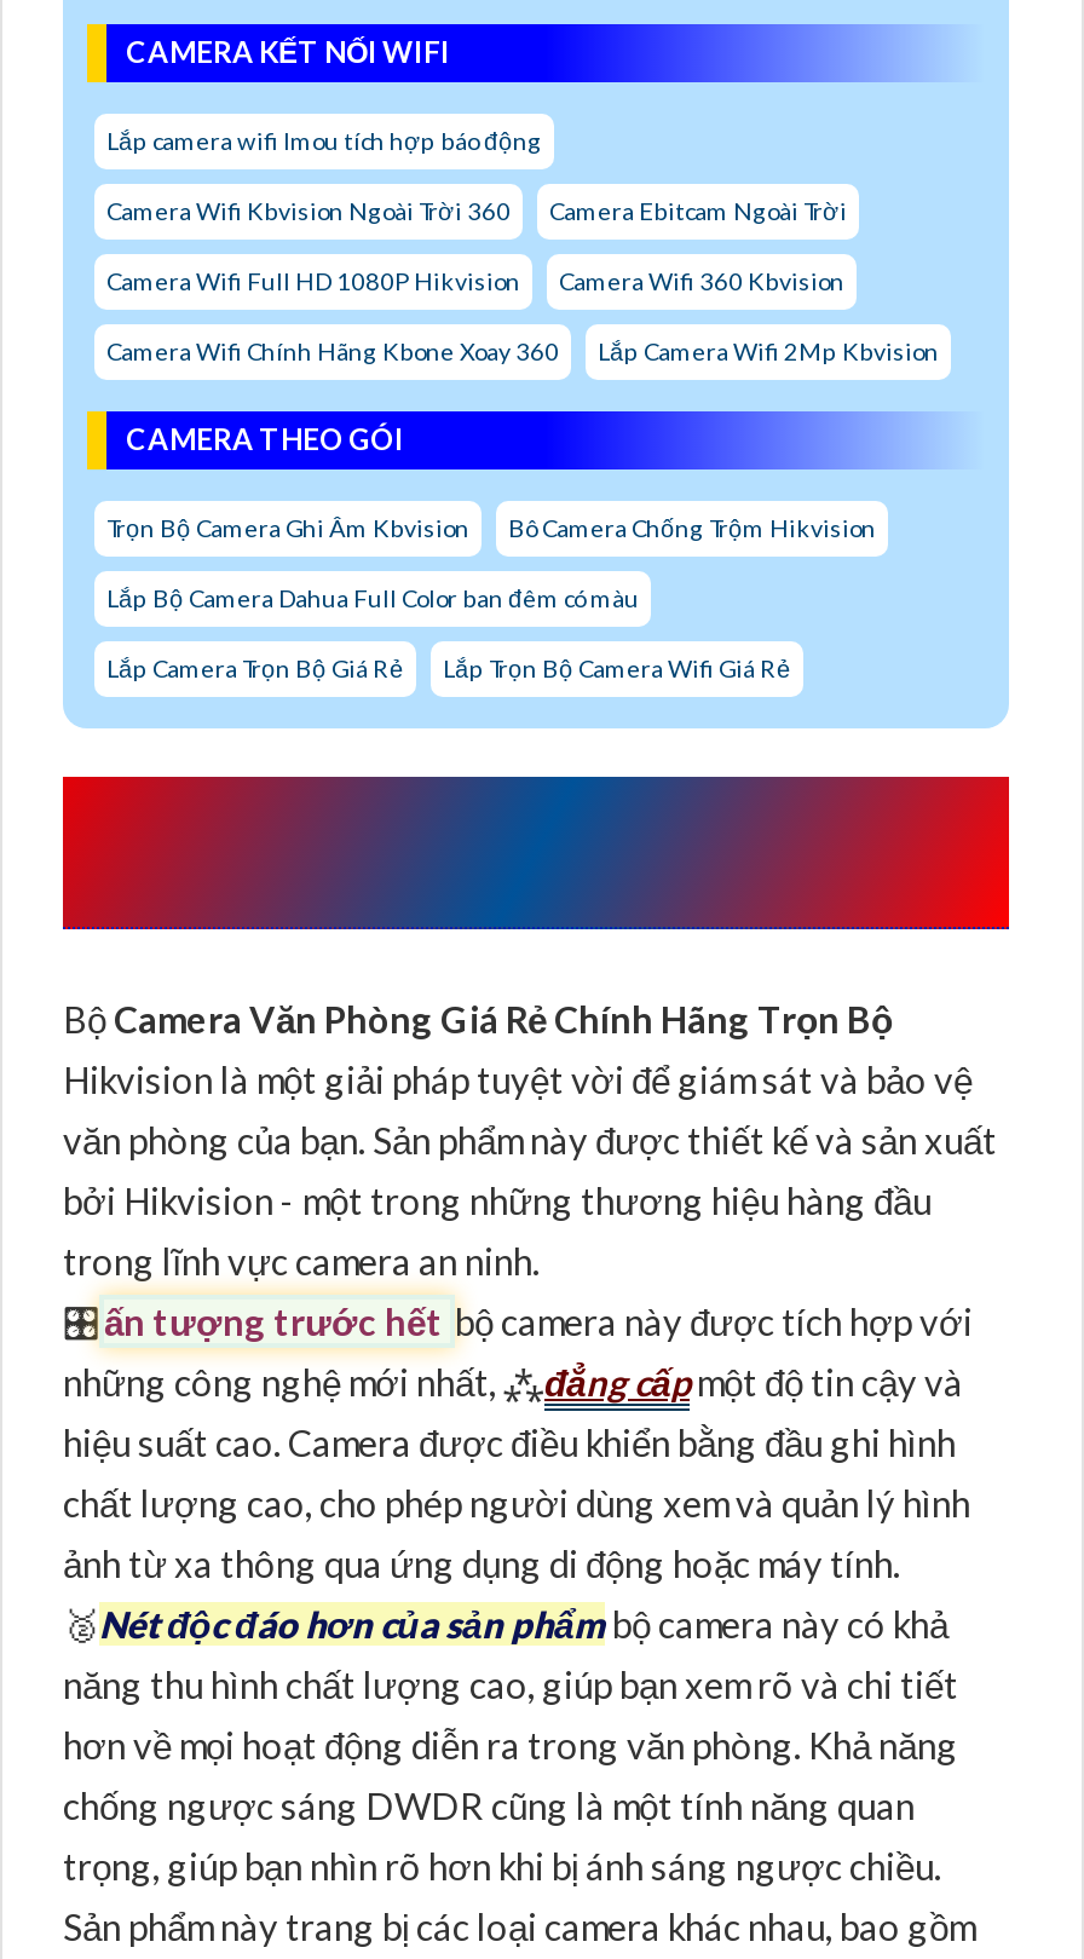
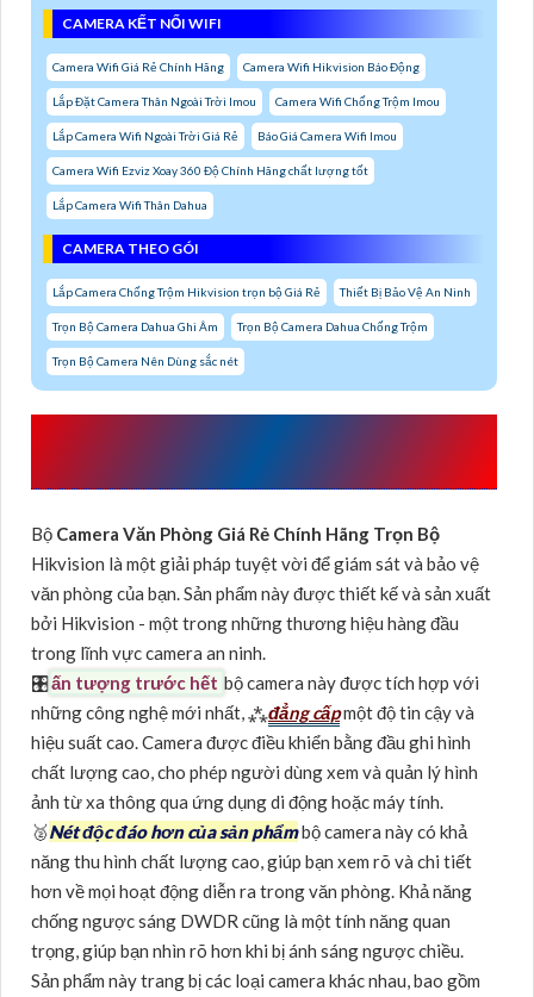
[106,125,939,365] Lắp camera wifi Imou tích hợp báo động | Camera Wifi Kbvision Ngoài Trời 360 | Camera Ebitcam Ngoài Trời | Camera Wifi Full HD 1080P Hikvision | Camera Wifi 360 Kbvision | Camera Wifi Chính Hãng Kbone Xoay 360 | Lắp Camera Wifi 2Mp Kbvision -> [52,59,440,212] Camera Wifi Giá Rẻ Chính Hãng | Camera Wifi Hikvision Báo Động | Lắp Đặt Camera Thân Ngoài Trời Imou | Camera Wifi Chống Trộm Imou | Lắp Camera Wifi Ngoài Trời Giá Rẻ | Báo Giá Camera Wifi Imou | Camera Wifi Ezviz Xoay 360 Độ Chính Hãng chất lượng tốt | Lắp Camera Wifi Thân Dahua
[106,513,876,542] Trọn Bộ Camera Ghi Âm Kbvision | Bô Camera Chống Trộm Hikvision -> [52,284,471,299] Lắp Camera Chống Trộm Hikvision trọn bộ Giá Rẻ | Thiết Bị Bảo Vệ An Ninh
[106,583,639,612] Lắp Bộ Camera Dahua Full Color ban đêm có màu -> [52,319,428,333] Trọn Bộ Camera Dahua Ghi Âm | Trọn Bộ Camera Dahua Chống Trộm
[106,653,791,682] Lắp Camera Trọn Bộ Giá Rẻ | Lắp Trọn Bộ Camera Wifi Giá Rẻ -> [52,354,238,368] Trọn Bộ Camera Nên Dùng sắc nét

